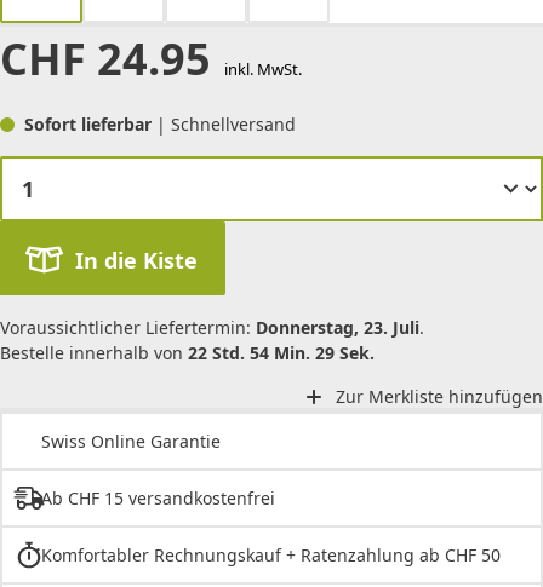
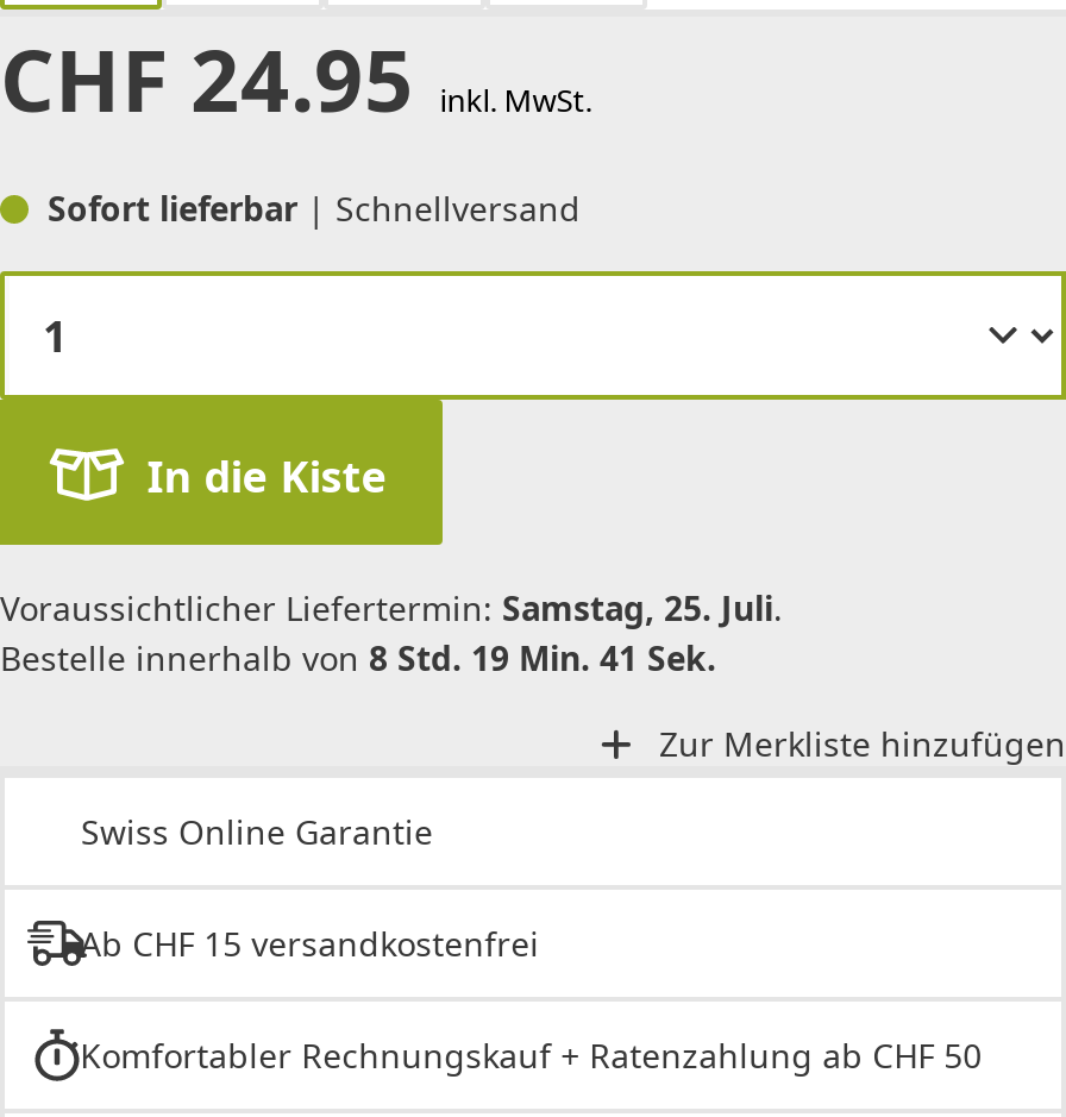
[0,315,424,338] Voraussichtlicher Liefertermin: Donnerstag, 23. Juli. -> [0,584,783,630] Voraussichtlicher Liefertermin: Samstag, 25. Juli.
[0,341,375,364] Bestelle innerhalb von 22 Std. 54 Min. 29 Sek. -> [0,634,716,679] Bestelle innerhalb von 8 Std. 19 Min. 41 Sek.

